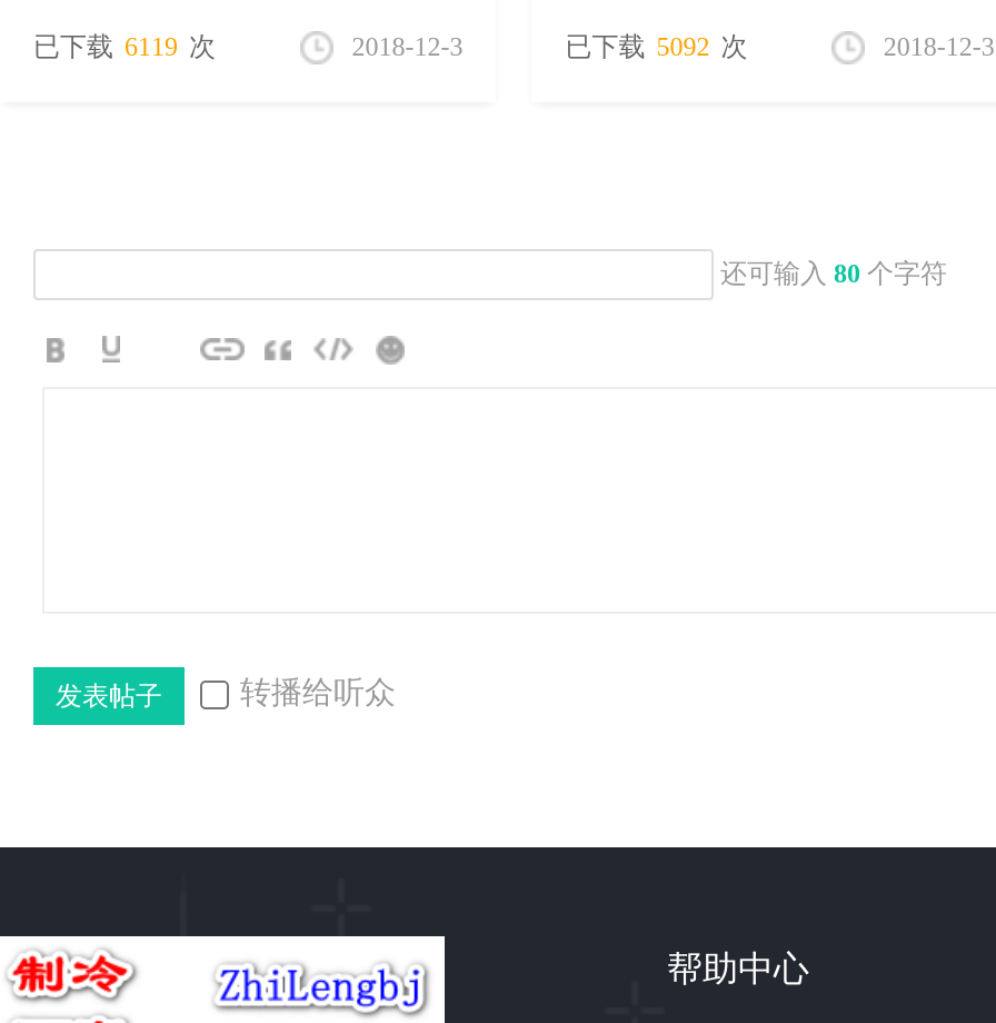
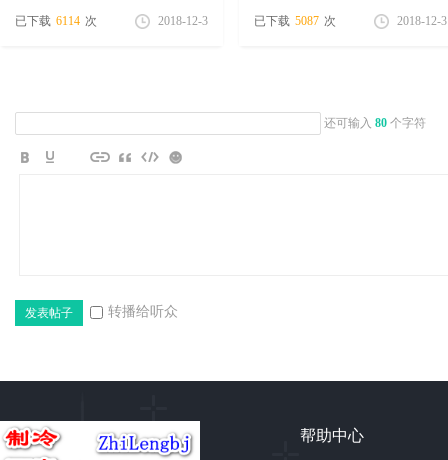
[33,31,216,62] 已下载 6119 次 -> [15,14,97,28] 已下载 6114 次
[565,31,747,62] 已下载 5092 次 -> [254,14,336,28] 已下载 5087 次

